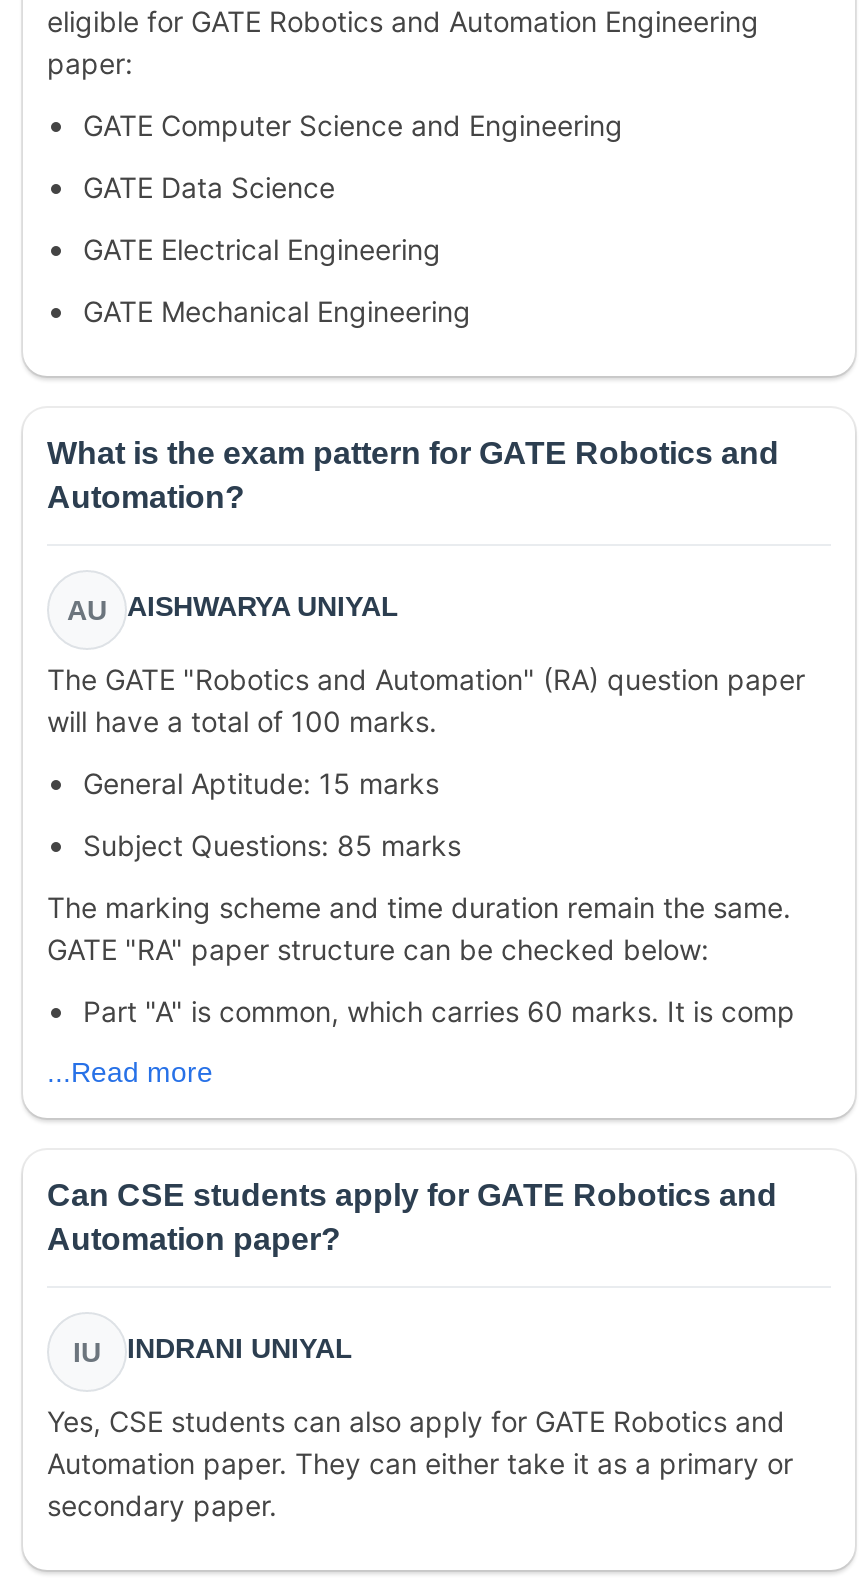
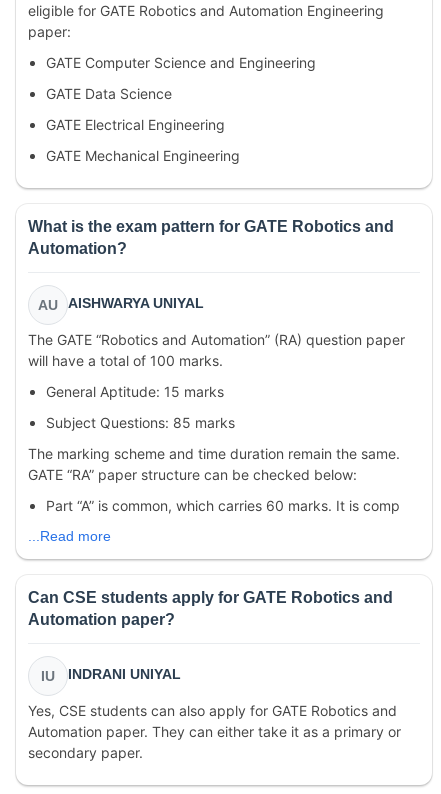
[47,662,805,696] The GATE "Robotics and Automation" (RA) question paper -> [28,331,405,348] The GATE “Robotics and Automation” (RA) question paper
[47,932,709,966] GATE "RA" paper structure can be checked below: -> [28,466,357,483] GATE “RA” paper structure can be checked below:
[83,994,795,1028] Part "A" is common, which carries 60 marks. It is comp -> [46,497,400,514] Part “A” is common, which carries 60 marks. It is comp

